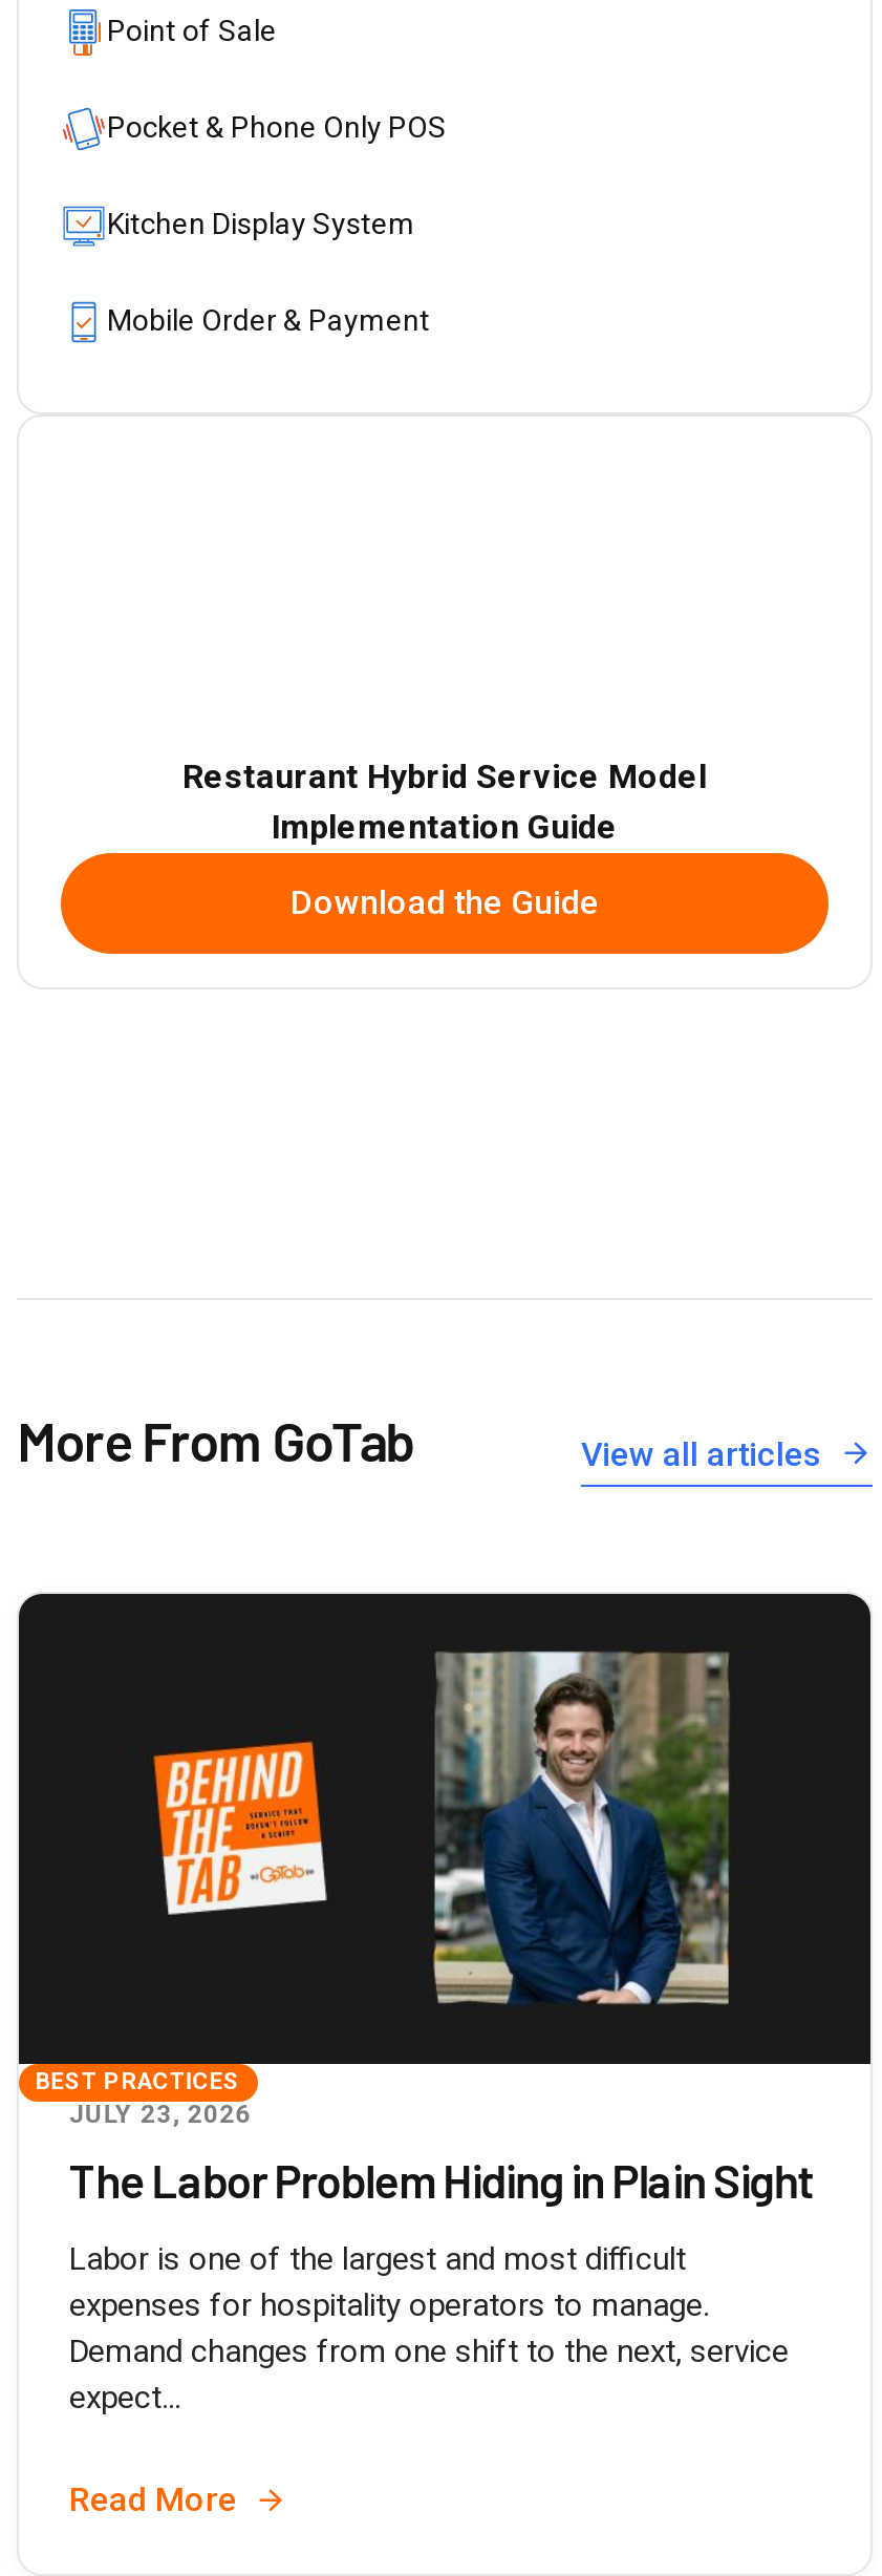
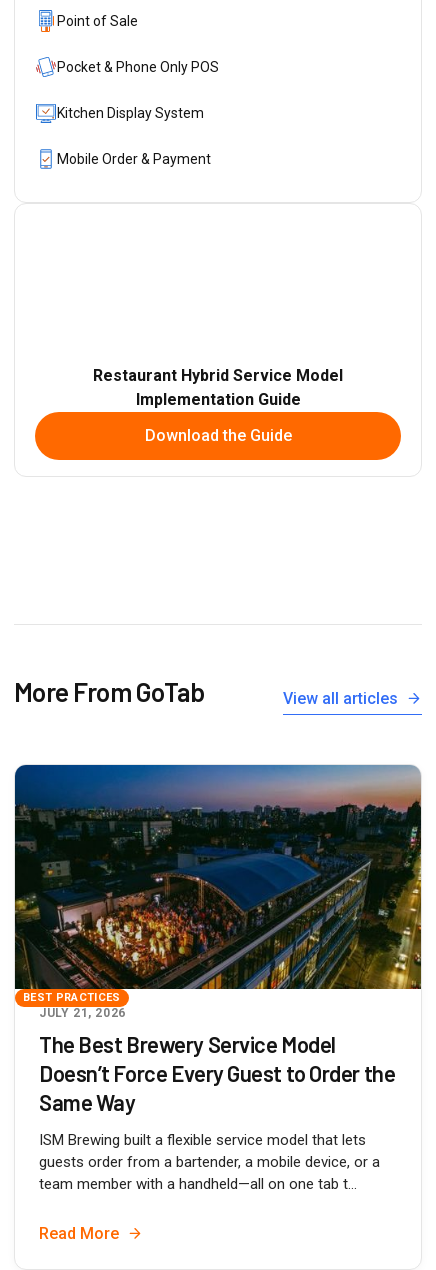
[19,1592,873,2205] [image] | JULY 23, 2026 | The Labor Problem Hiding in Plain Sight -> [15,764,422,1115] [image] | JULY 21, 2026 | The Best Brewery Service Model | Doesn’t Force Every Guest to Order the | Same Way
[69,2239,789,2415] Labor is one of the largest and most difficult | expenses for hospitality operators to manage. | Demand changes from one shift to the next, service | expect... -> [39,1131,380,1193] ISM Brewing built a flexible service model that lets | guests order from a bartender, a mobile device, or a | team member with a handheld—all on one tab t...

